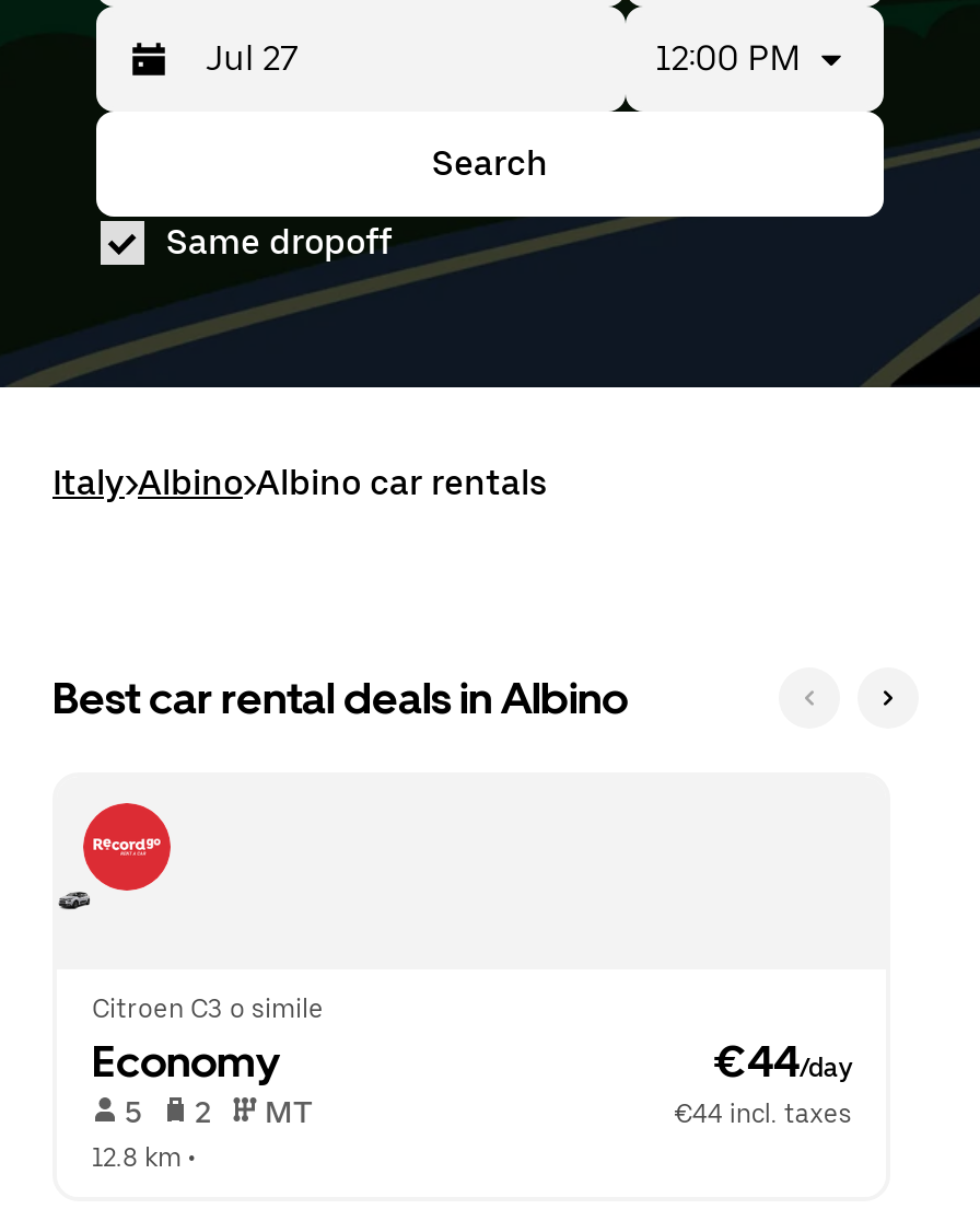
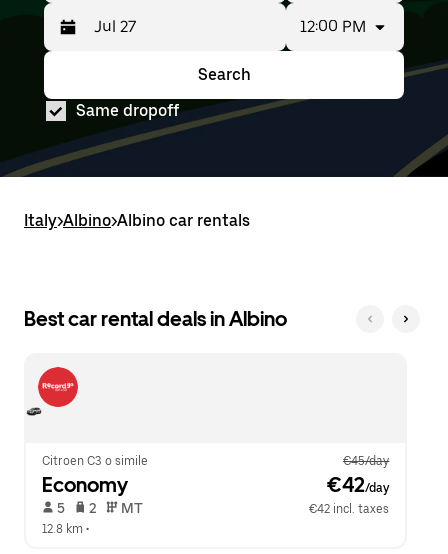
[714,1035,852,1088] €44/day -> [323,473,389,497] €42/day
none -> [343,454,389,468] €45/day
[674,1098,852,1129] €44 incl. taxes -> [309,502,389,516] €42 incl. taxes

